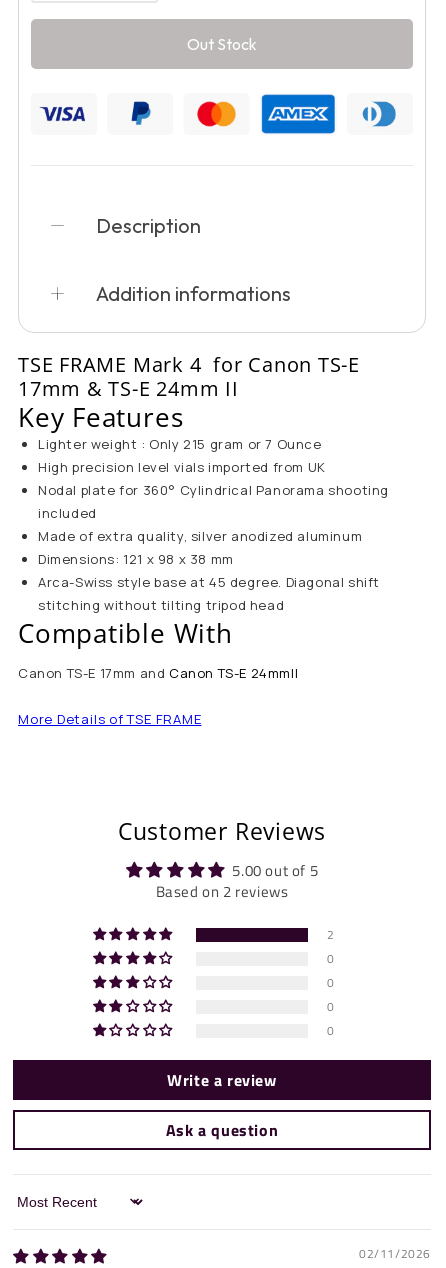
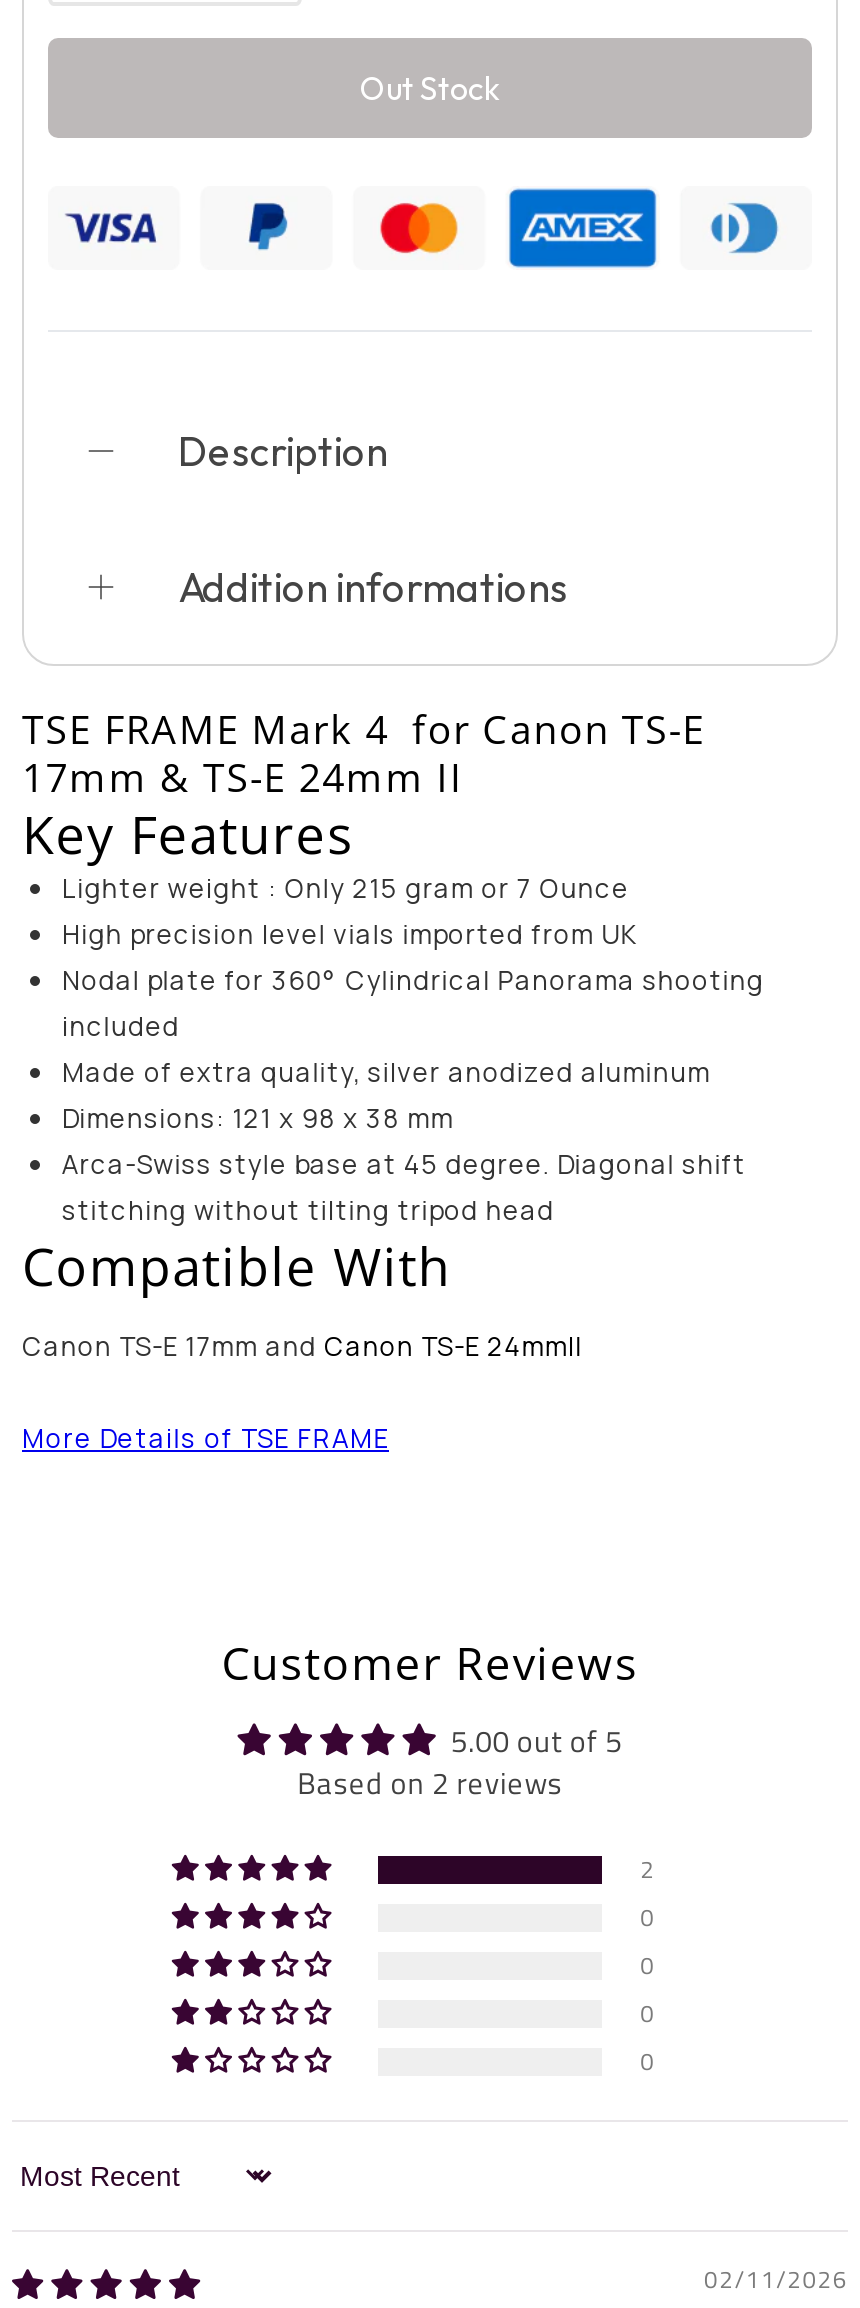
[166,1068,278,1142] Write a review | Ask a question -> none

